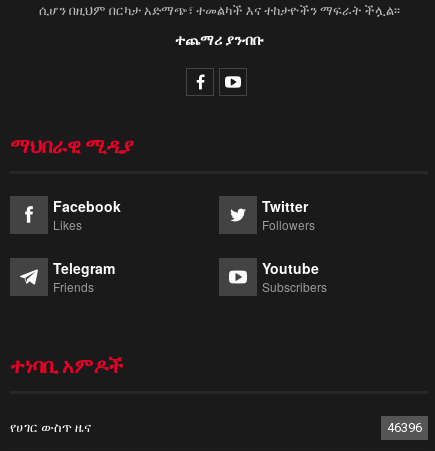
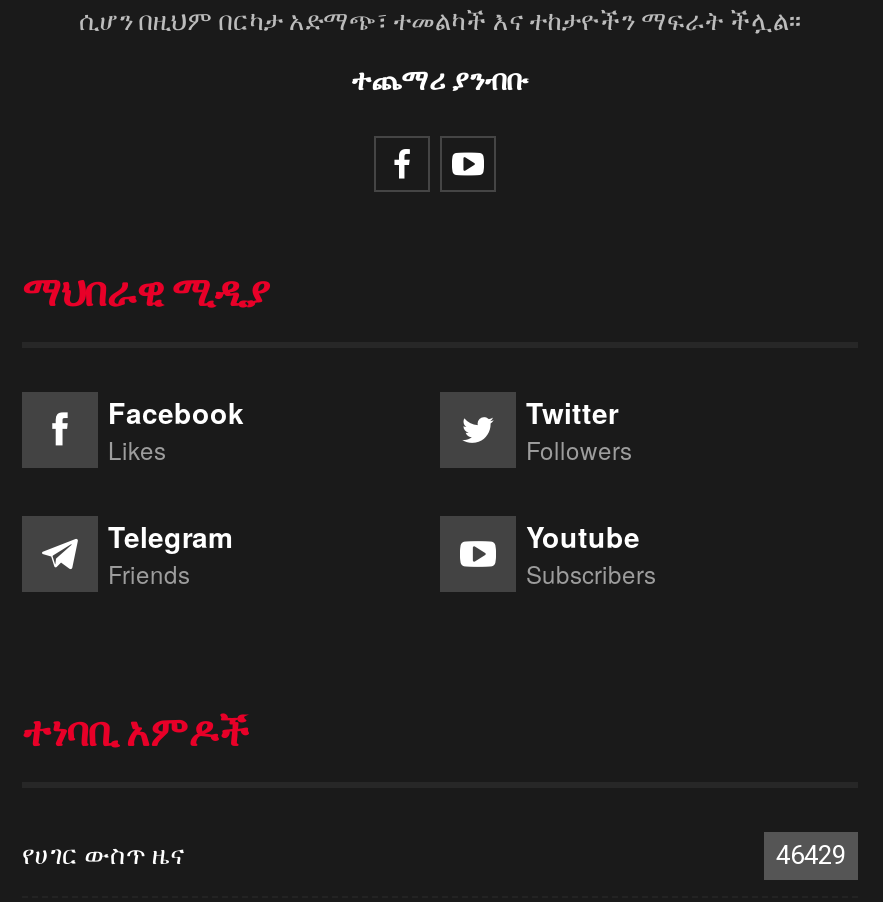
[387,420,422,435] 46396 -> [776,840,846,870] 46429

